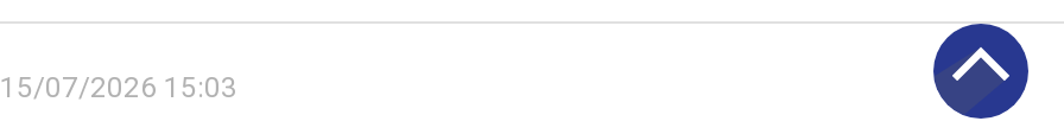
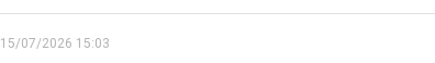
[931,21,1031,121] [image] -> none

